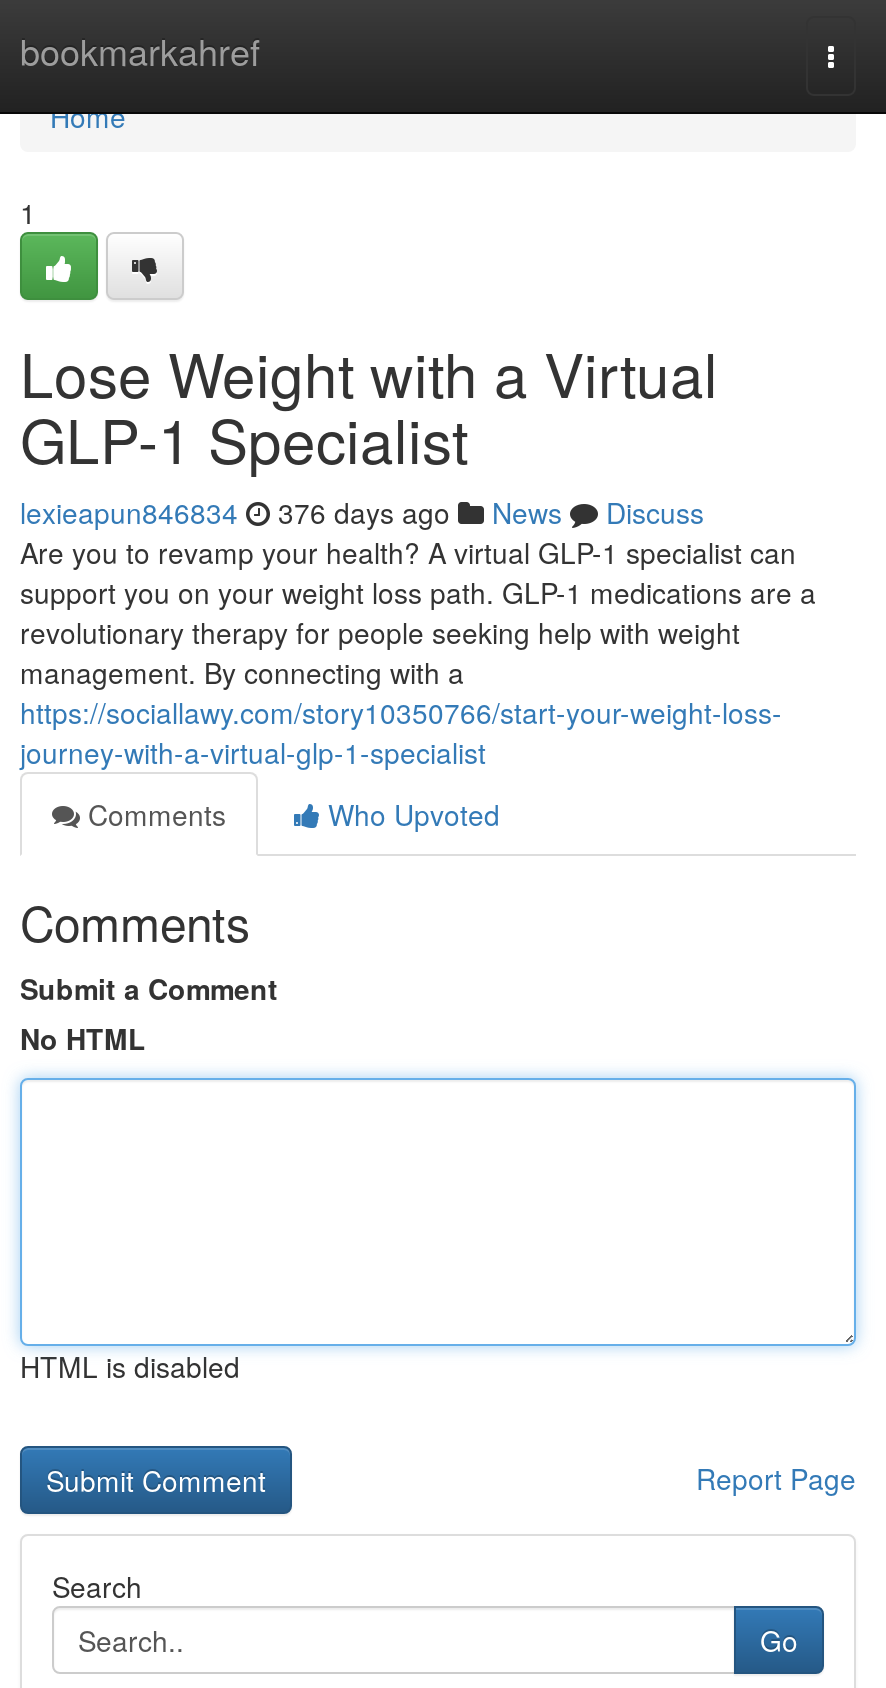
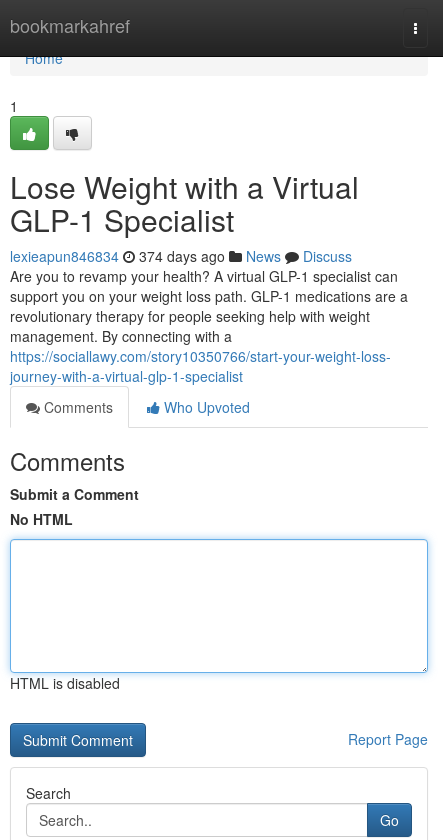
[20,492,704,532] lexieapun846834 376 days ago News Discuss -> [10,246,352,266] lexieapun846834 374 days ago News Discuss

